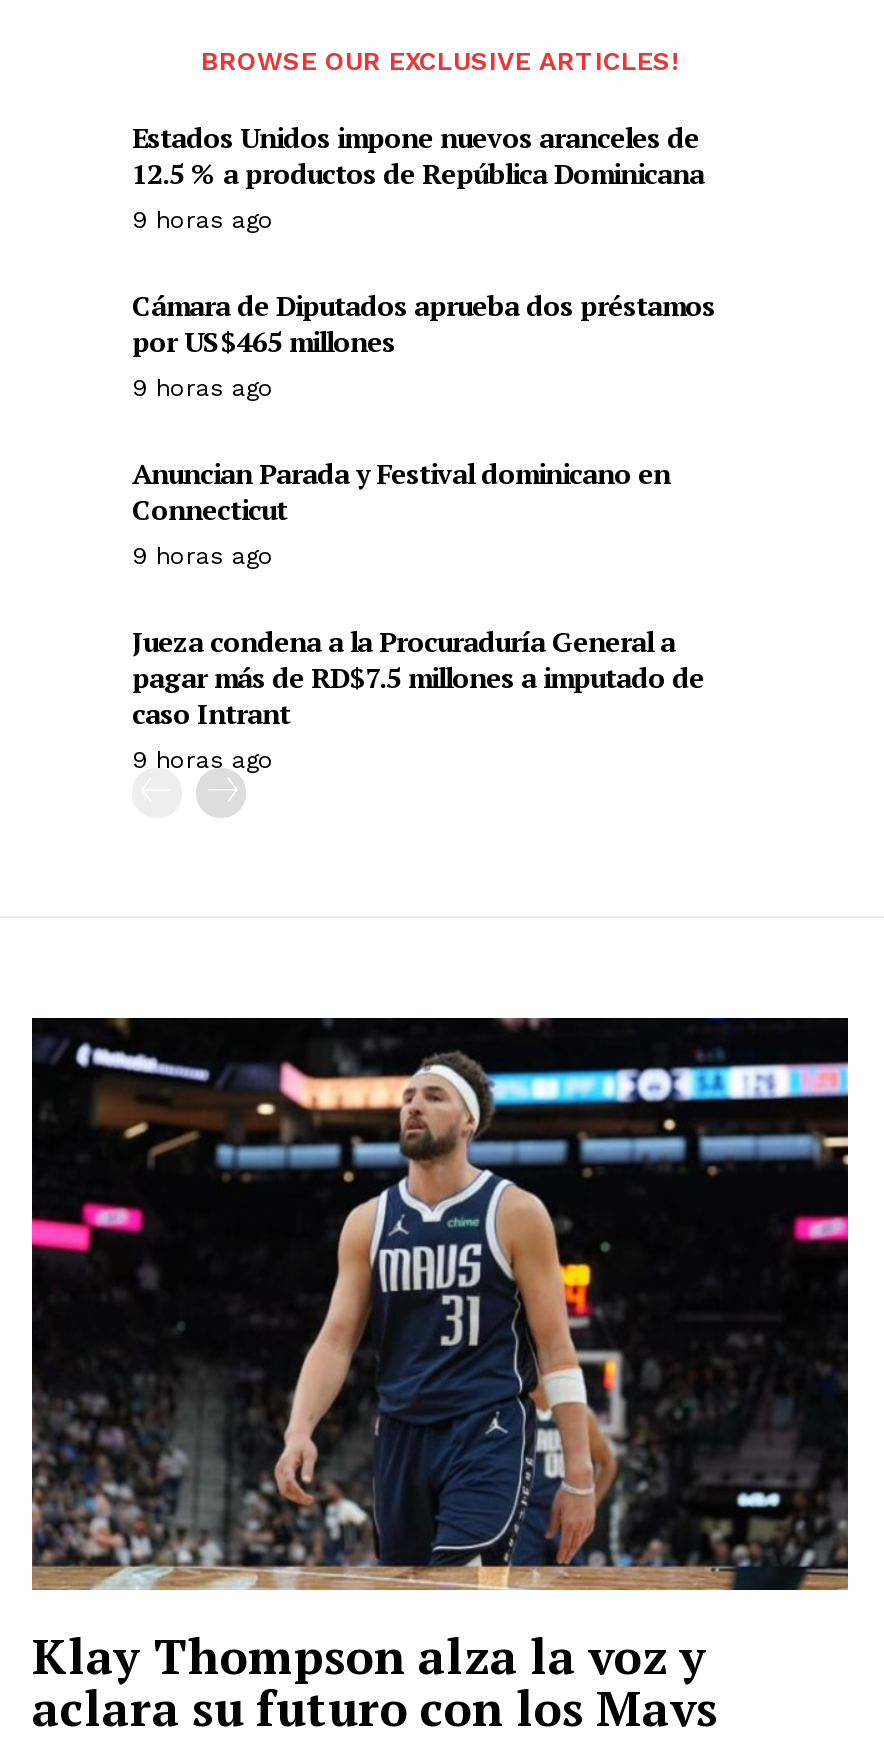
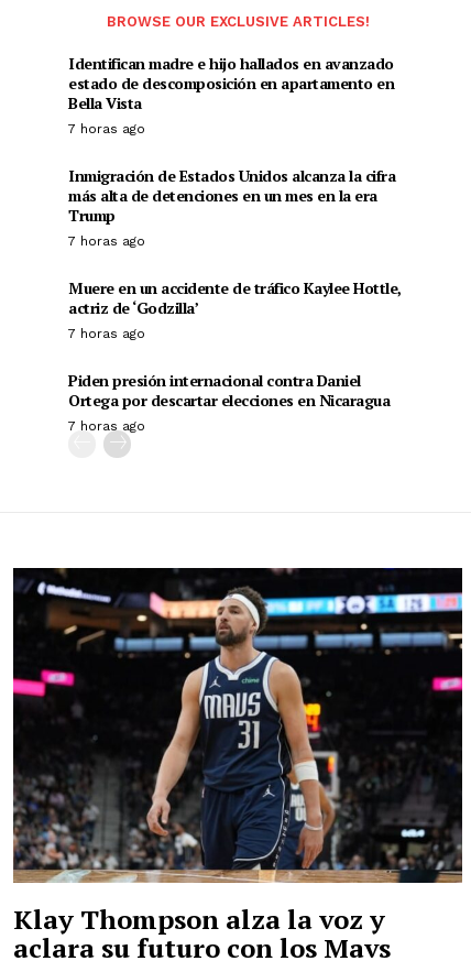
[132,118,704,234] Estados Unidos impone nuevos aranceles de | 12.5 % a productos de República Dominicana | 9 horas ago -> [68,53,394,136] Identifican madre e hijo hallados en avanzado | estado de descomposición en apartamento en | Bella Vista | 7 horas ago
[132,286,715,402] Cámara de Diputados aprueba dos préstamos | por US$465 millones | 9 horas ago -> [68,165,395,249] Inmigración de Estados Unidos alcanza la cifra | más alta de detenciones en un mes en la era | Trump | 7 horas ago
[132,454,670,570] Anuncian Parada y Festival dominicano en | Connecticut | 9 horas ago -> [68,277,401,341] Muere en un accidente de tráfico Kaylee Hottle, | actriz de ‘Godzilla’ | 7 horas ago
[132,622,704,774] Jueza condena a la Procuraduría General a | pagar más de RD$7.5 millones a imputado de | caso Intrant | 9 horas ago -> [68,370,390,434] Piden presión internacional contra Daniel | Ortega por descartar elecciones en Nicaragua | 7 horas ago

